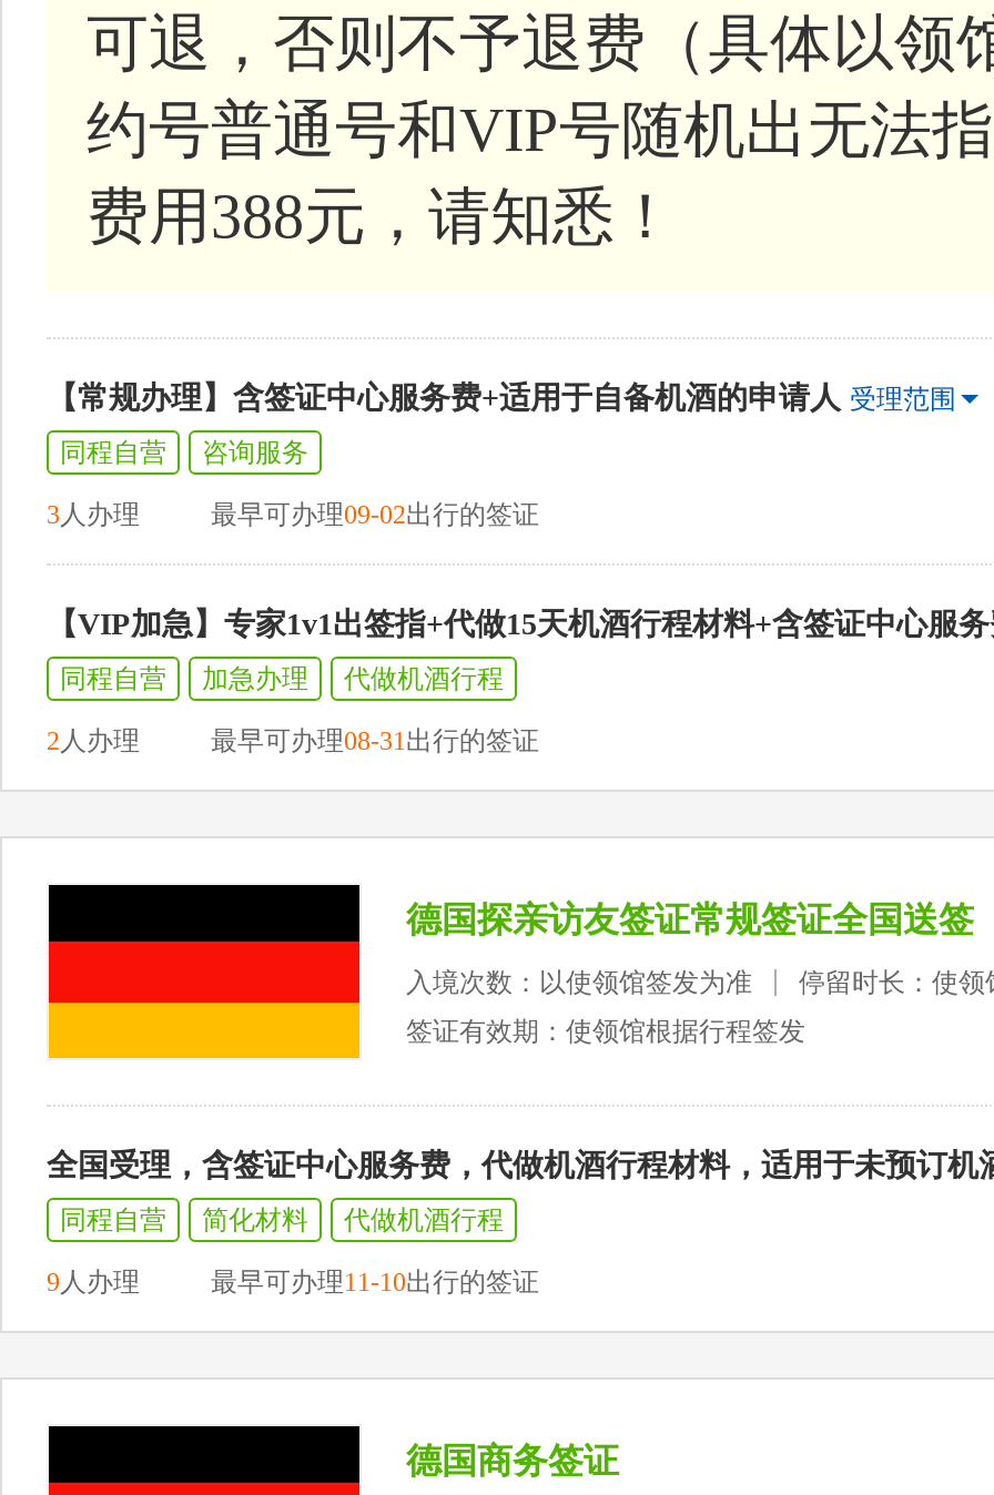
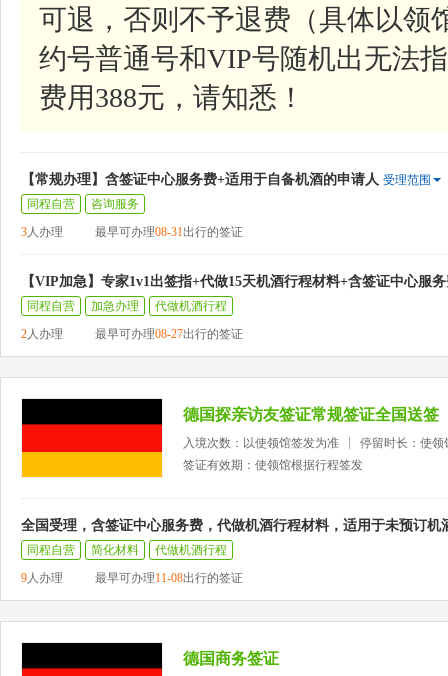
[211,499,539,530] 最早可办理09-02出行的签证 -> none
moved [211,725,539,756] -> [95,225,243,239]: 最早可办理08-31出行的签证
none -> [95,327,243,341] 最早可办理08-27出行的签证
[211,1267,539,1298] 最早可办理11-10出行的签证 -> [95,571,243,585] 最早可办理11-08出行的签证

